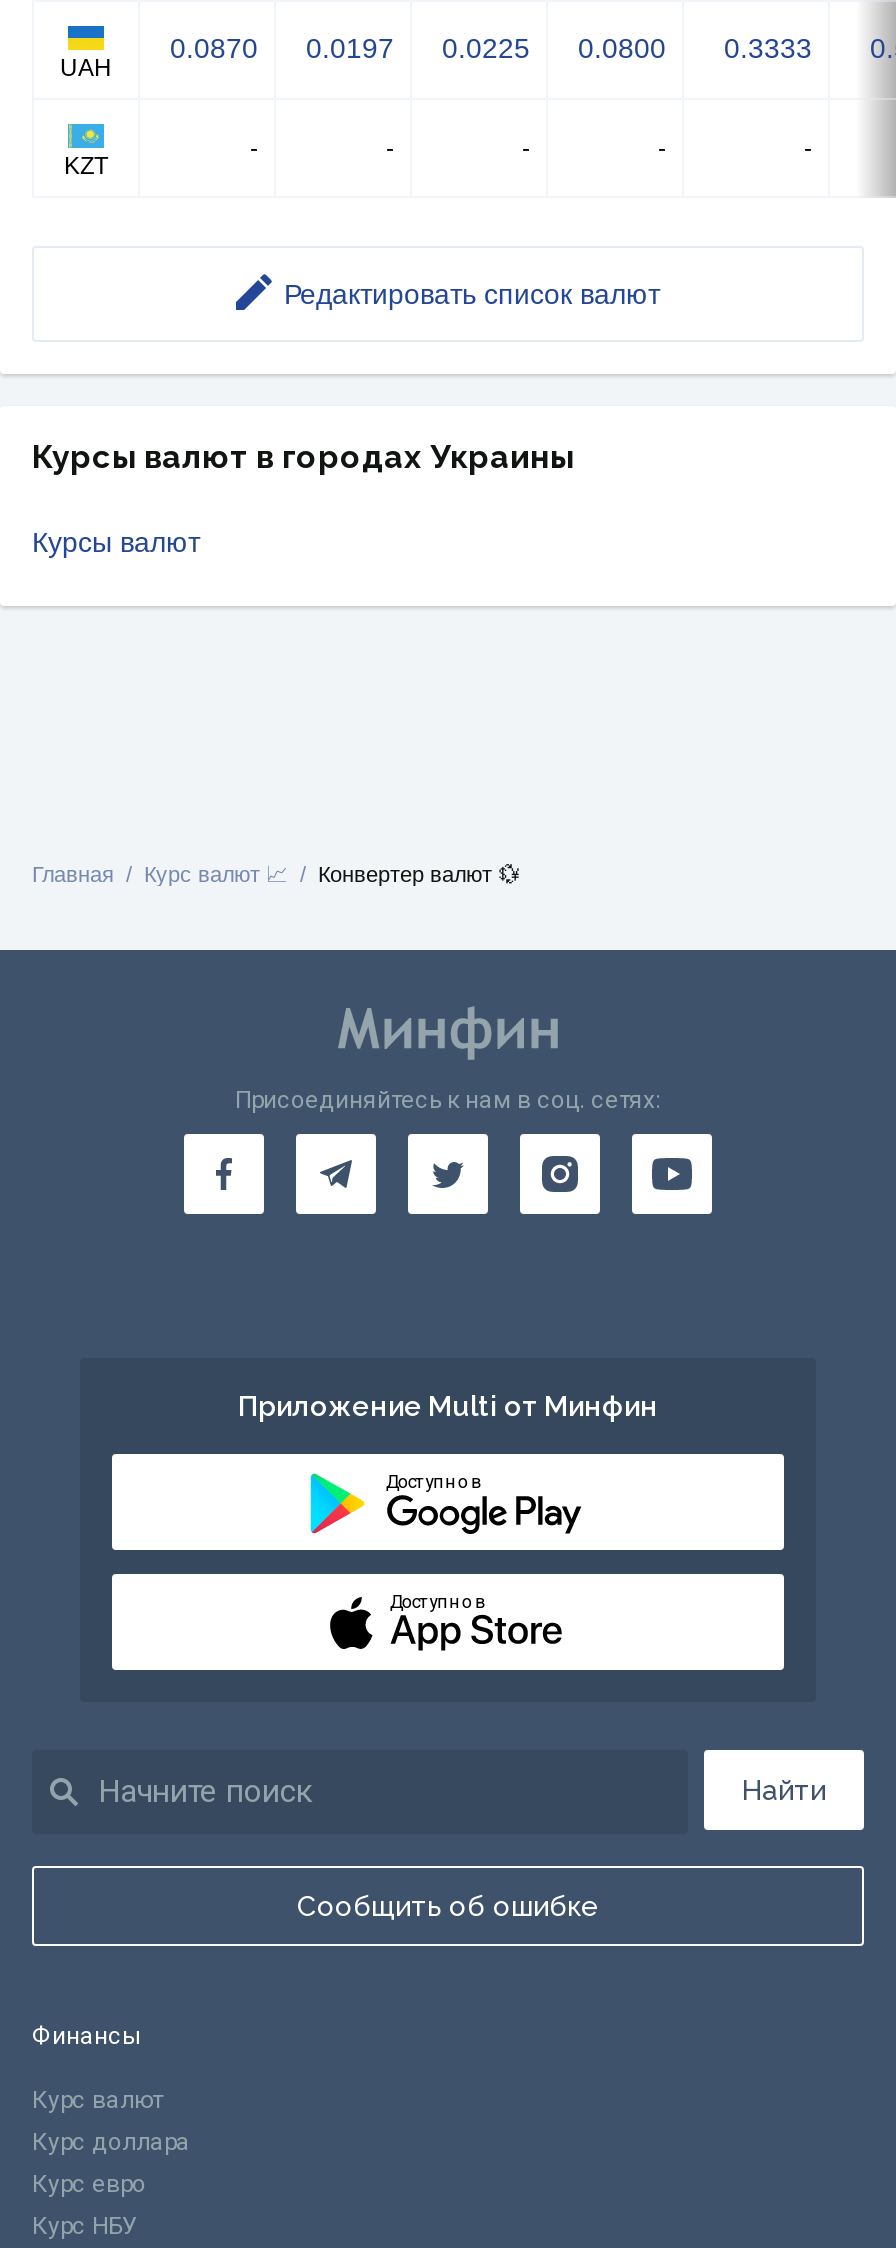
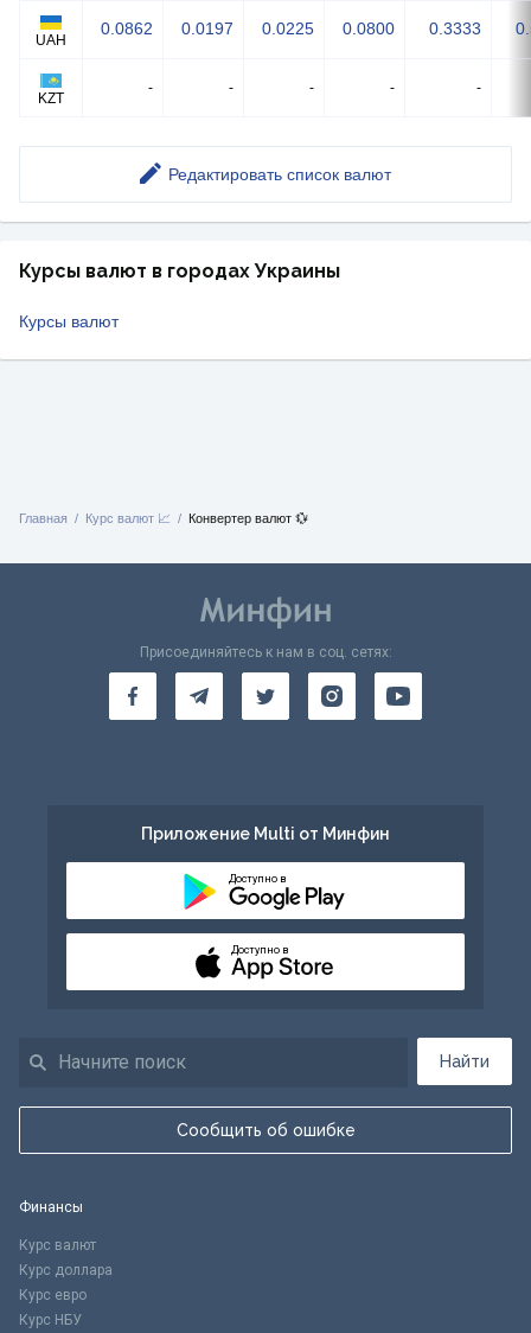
[170,32,258,64] 0.0870 -> [101,19,153,38] 0.0862

